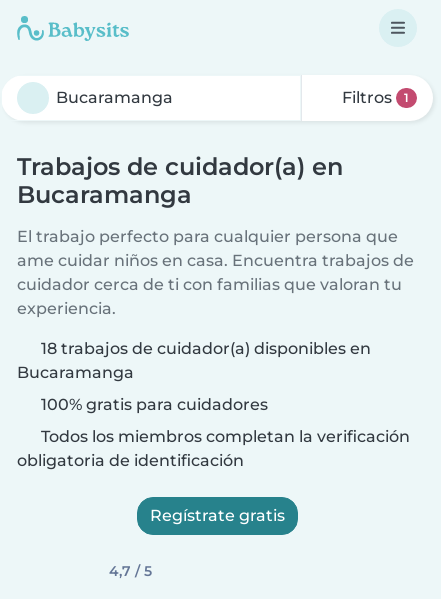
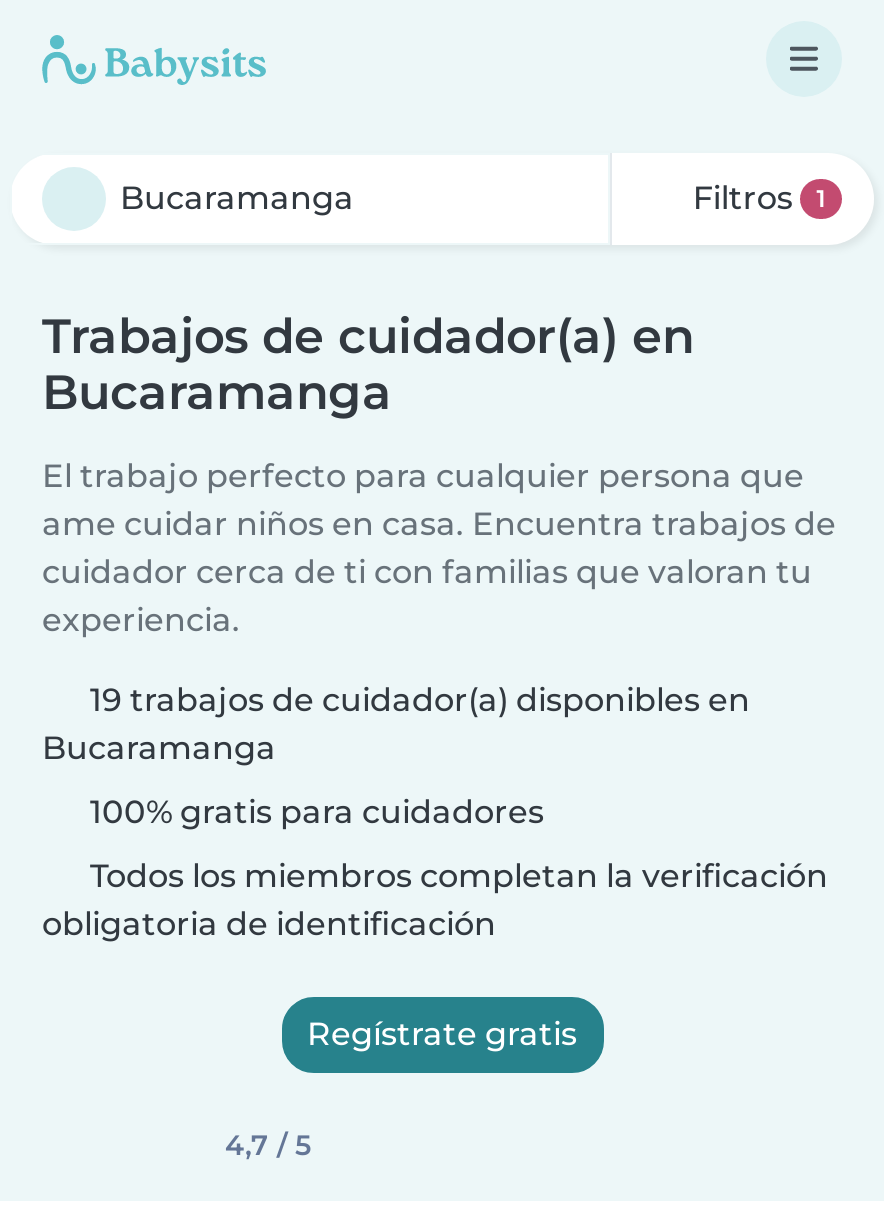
[41,339,371,358] 18 trabajos de cuidador(a) disponibles en -> [90,681,750,719] 19 trabajos de cuidador(a) disponibles en

